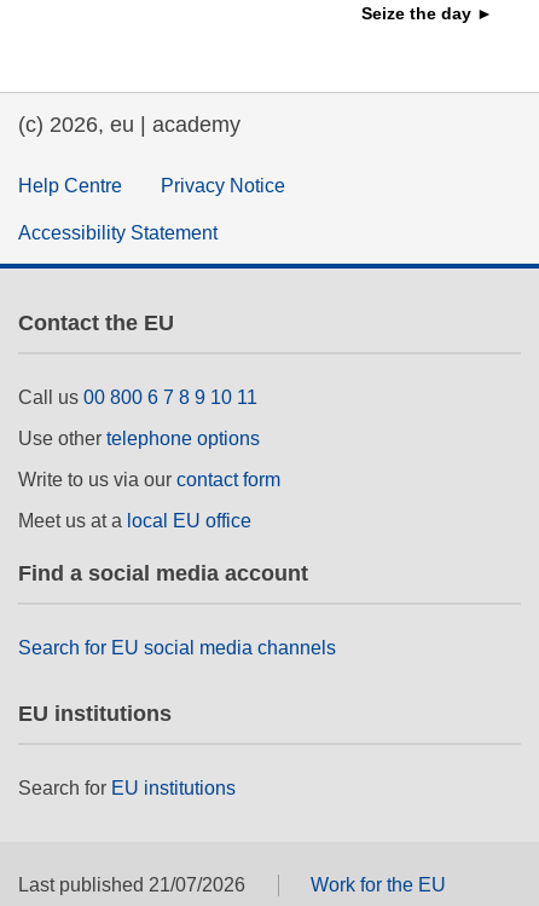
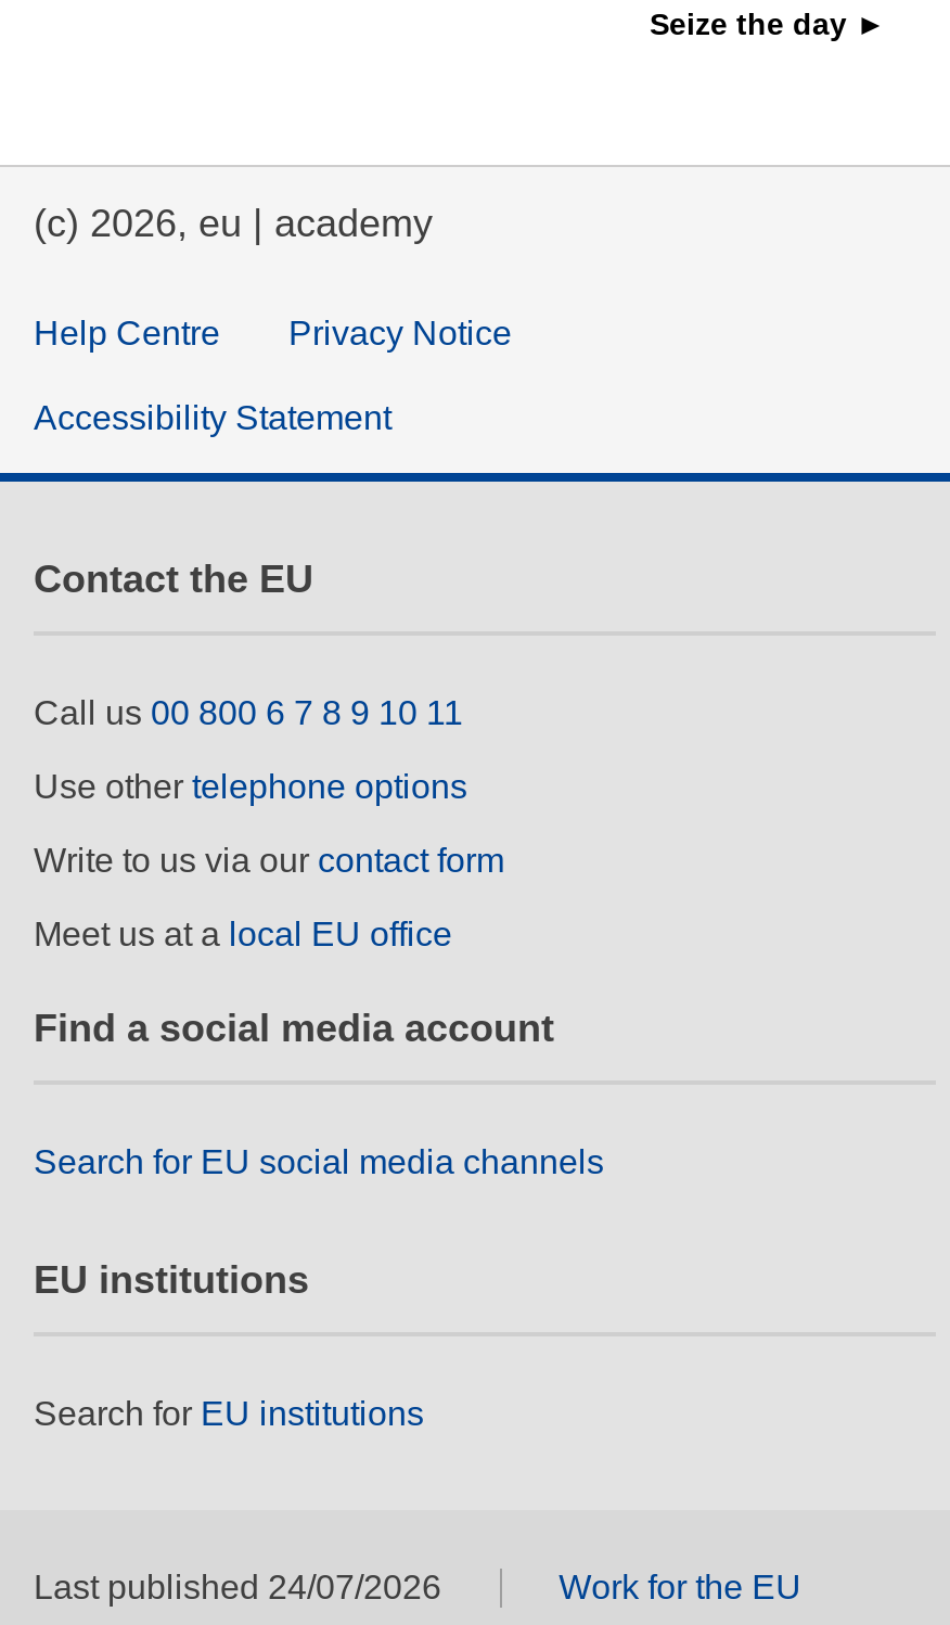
[18,874,245,895] Last published 21/07/2026 -> [34,1568,441,1605] Last published 24/07/2026

